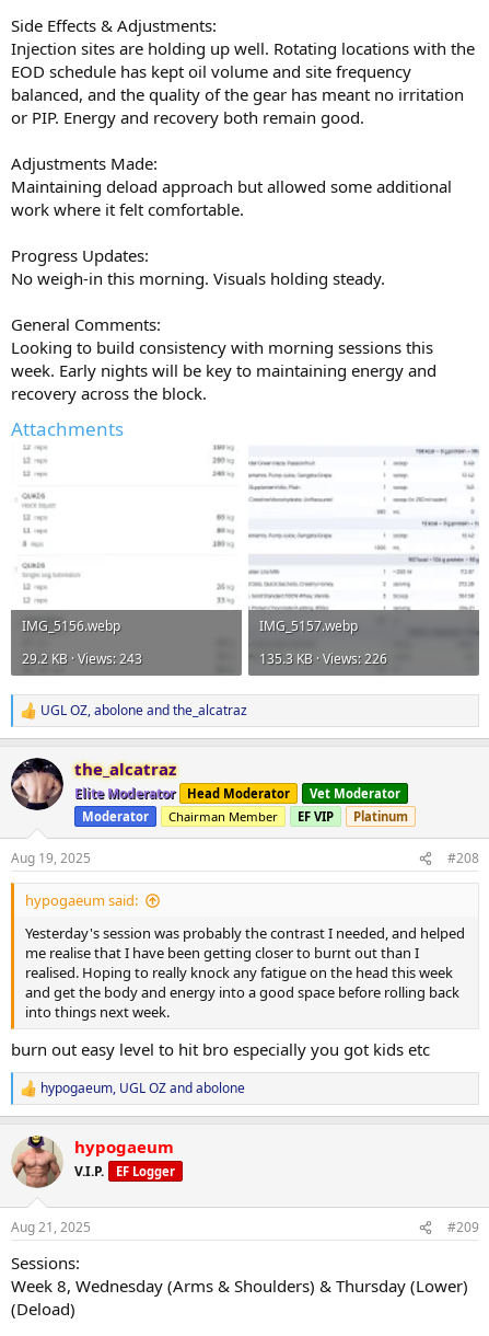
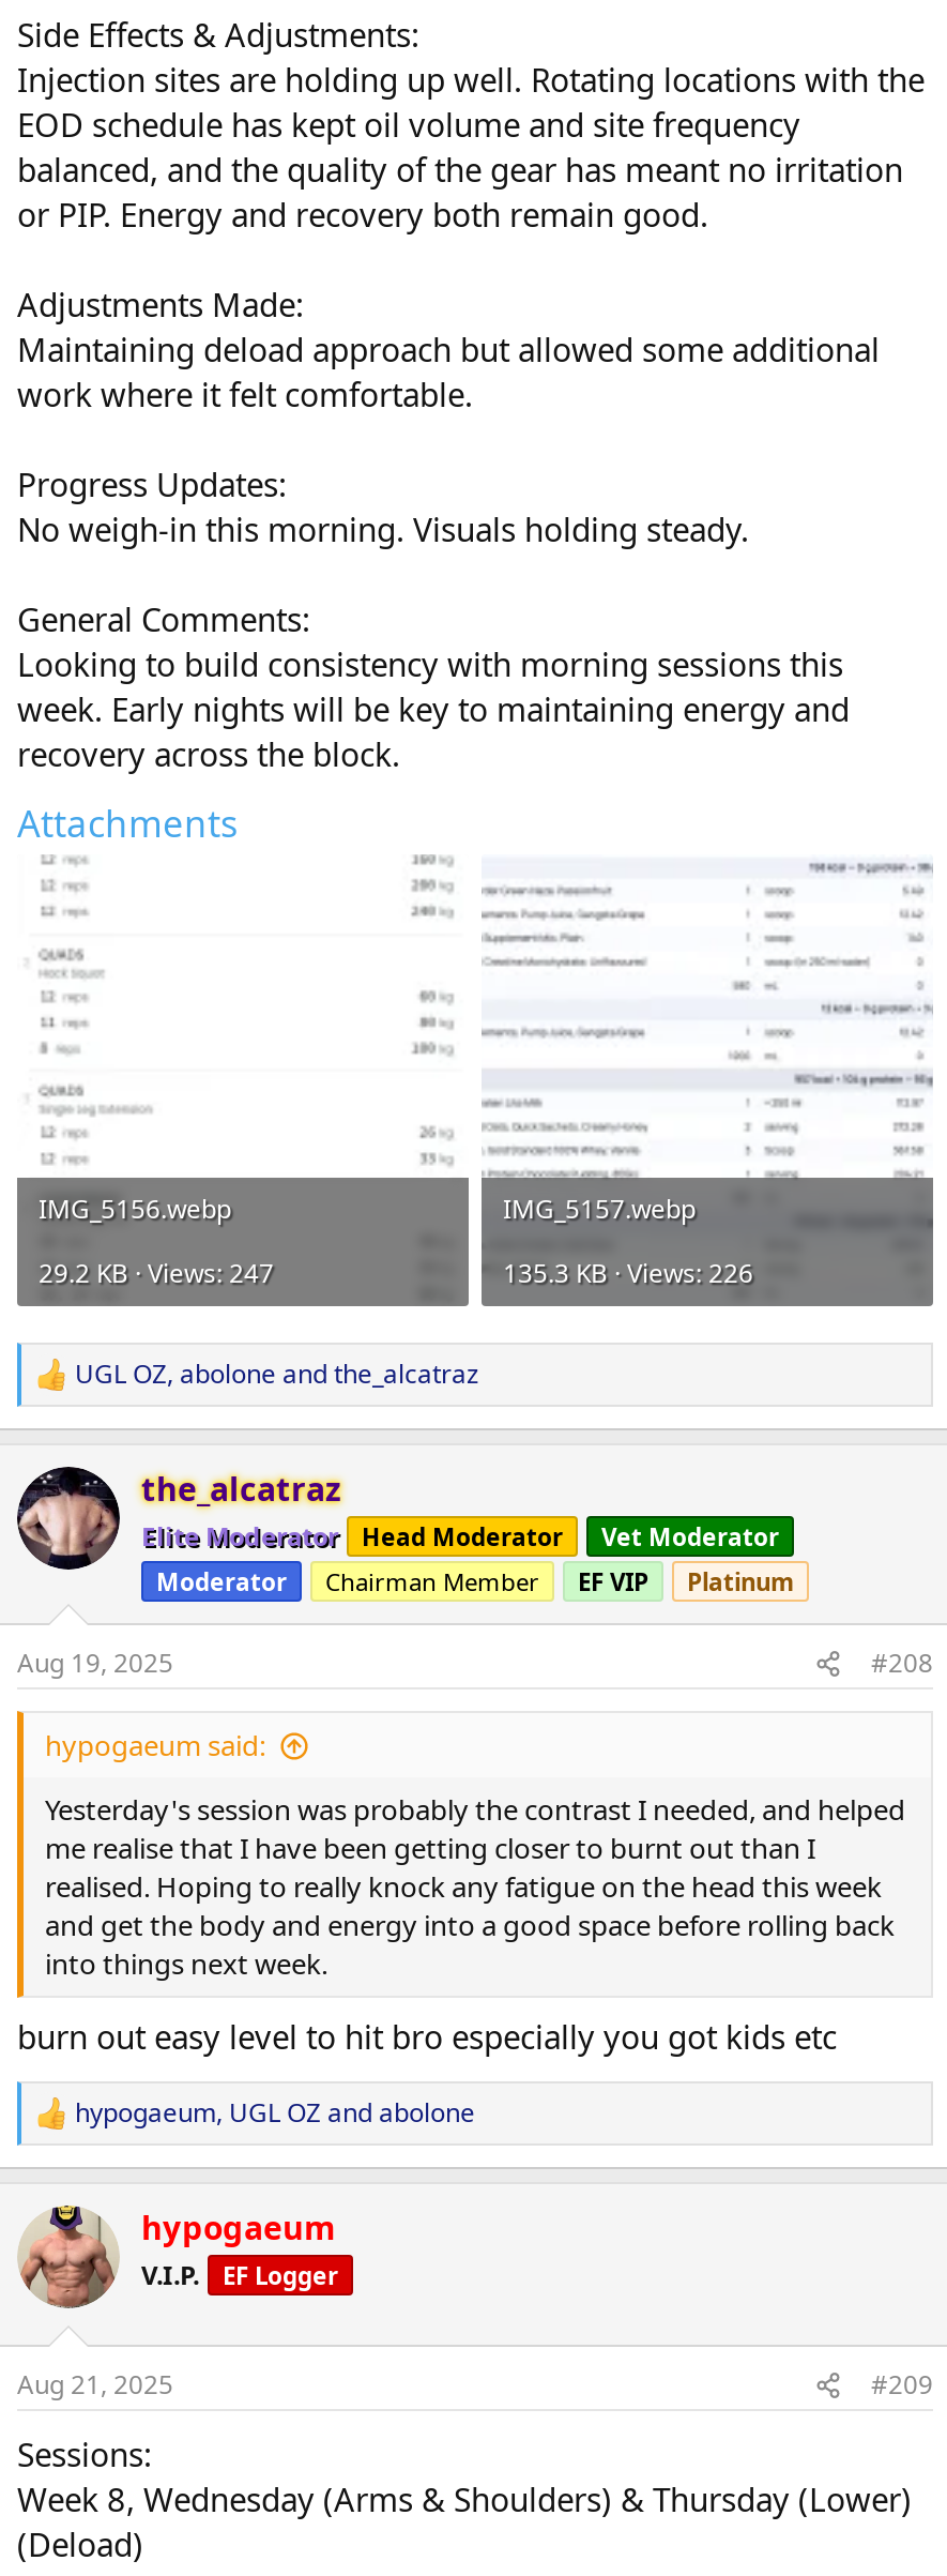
[22,649,142,667] 29.2 KB · Views: 243 -> [39,1254,274,1290] 29.2 KB · Views: 247

